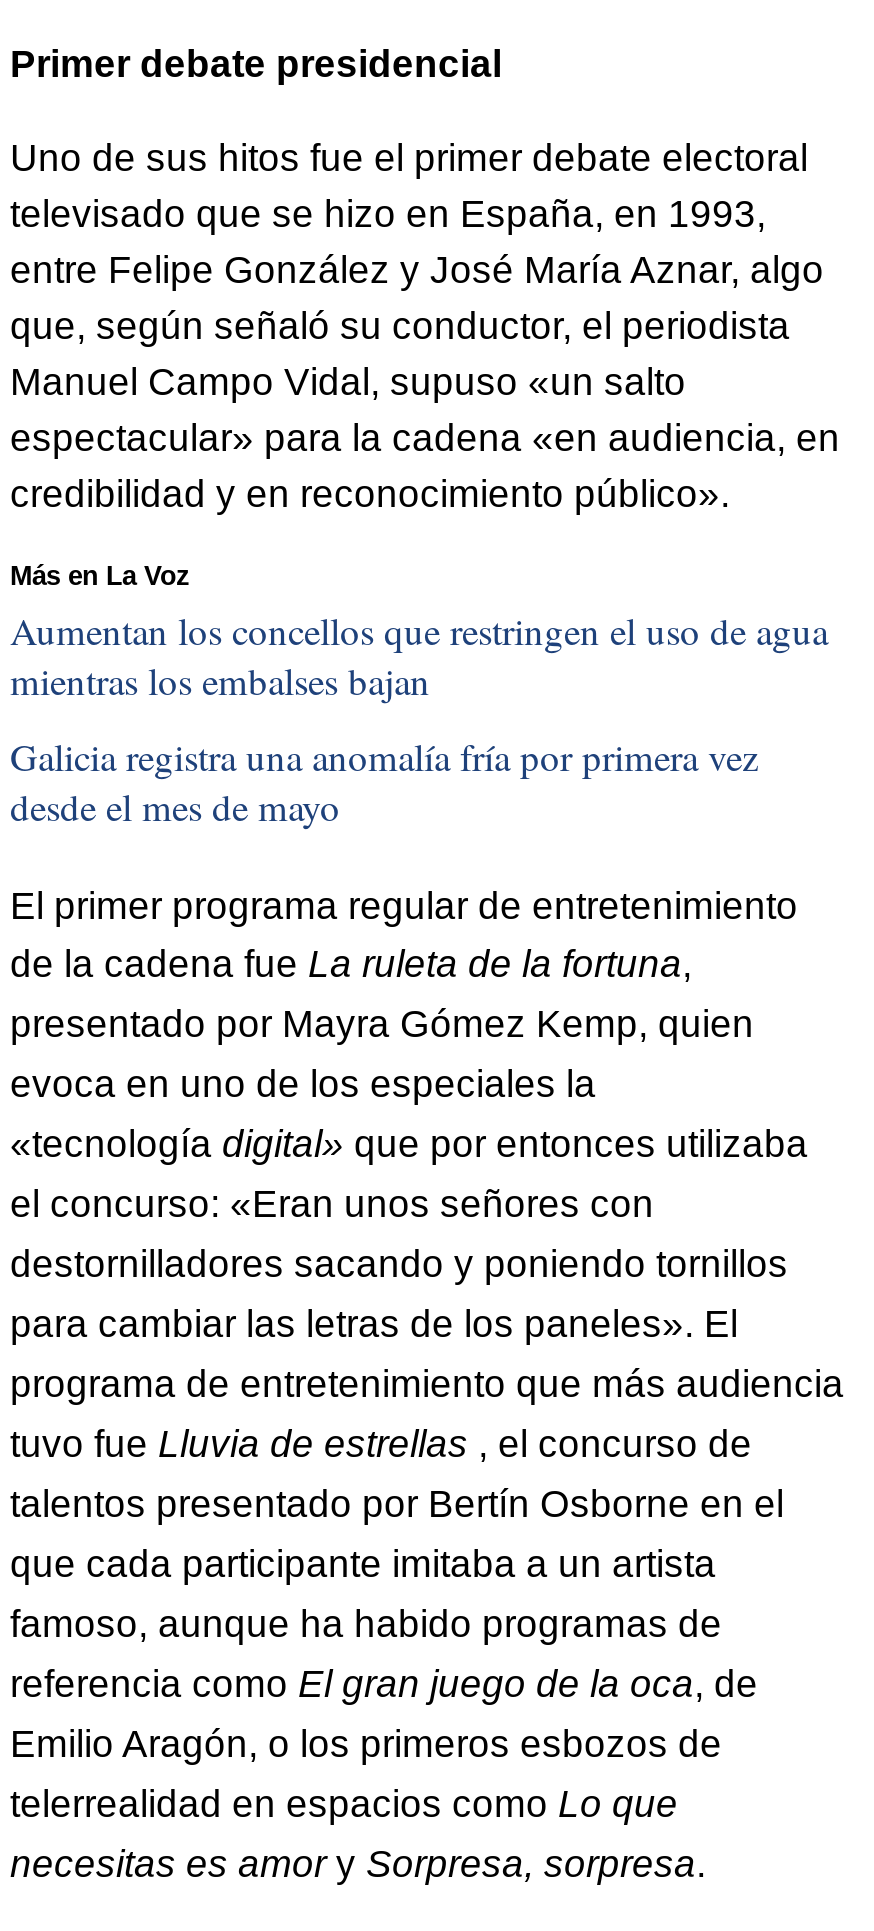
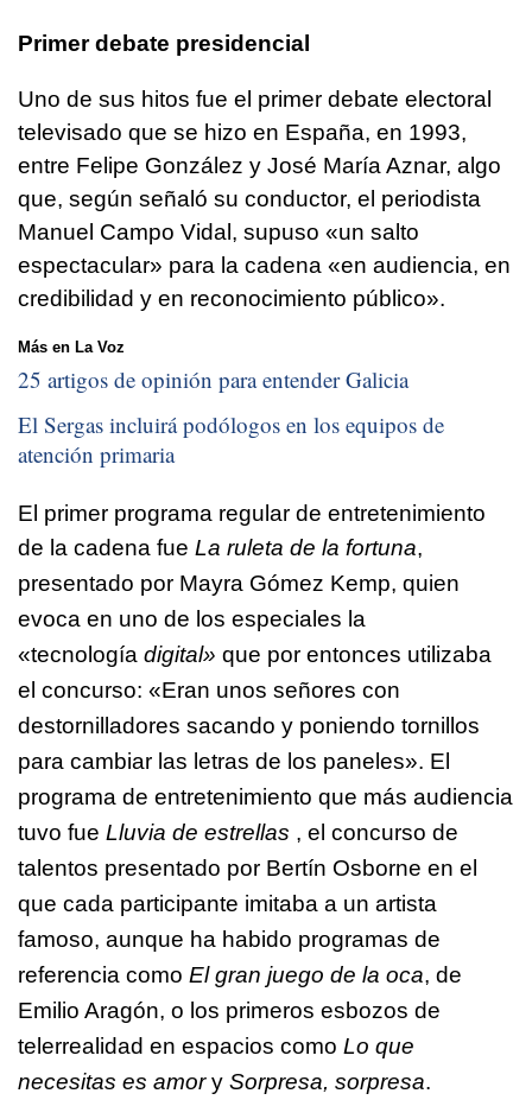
[10,606,828,706] Aumentan los concellos que restringen el uso de agua | mientras los embalses bajan -> [18,365,408,394] 25 artigos de opinión para entender Galicia
[10,731,758,831] Galicia registra una anomalía fría por primera vez | desde el mes de mayo -> [18,409,444,468] El Sergas incluirá podólogos en los equipos de | atención primaria

